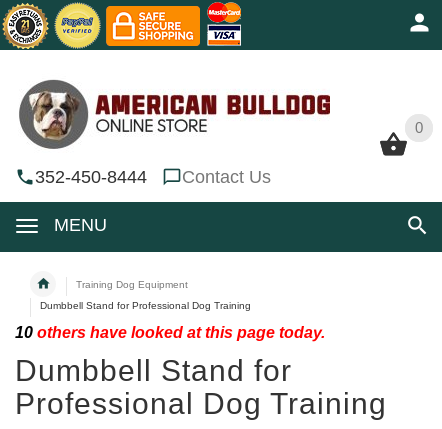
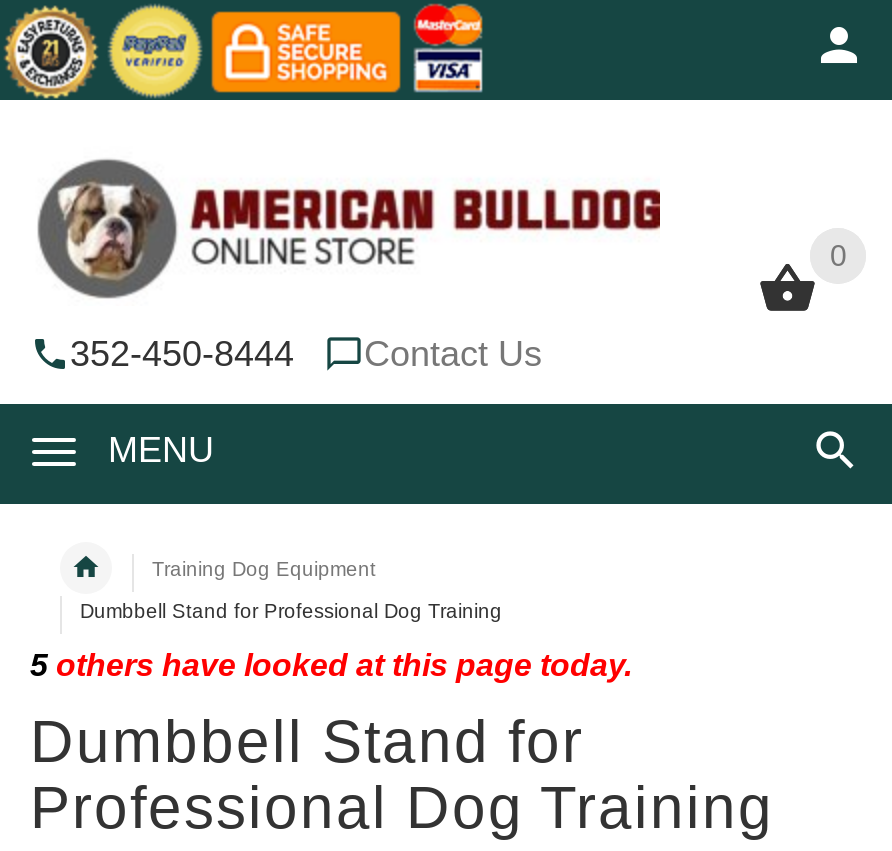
[15,324,325,341] 10 others have looked at this page today. -> [30,648,632,682] 5 others have looked at this page today.

